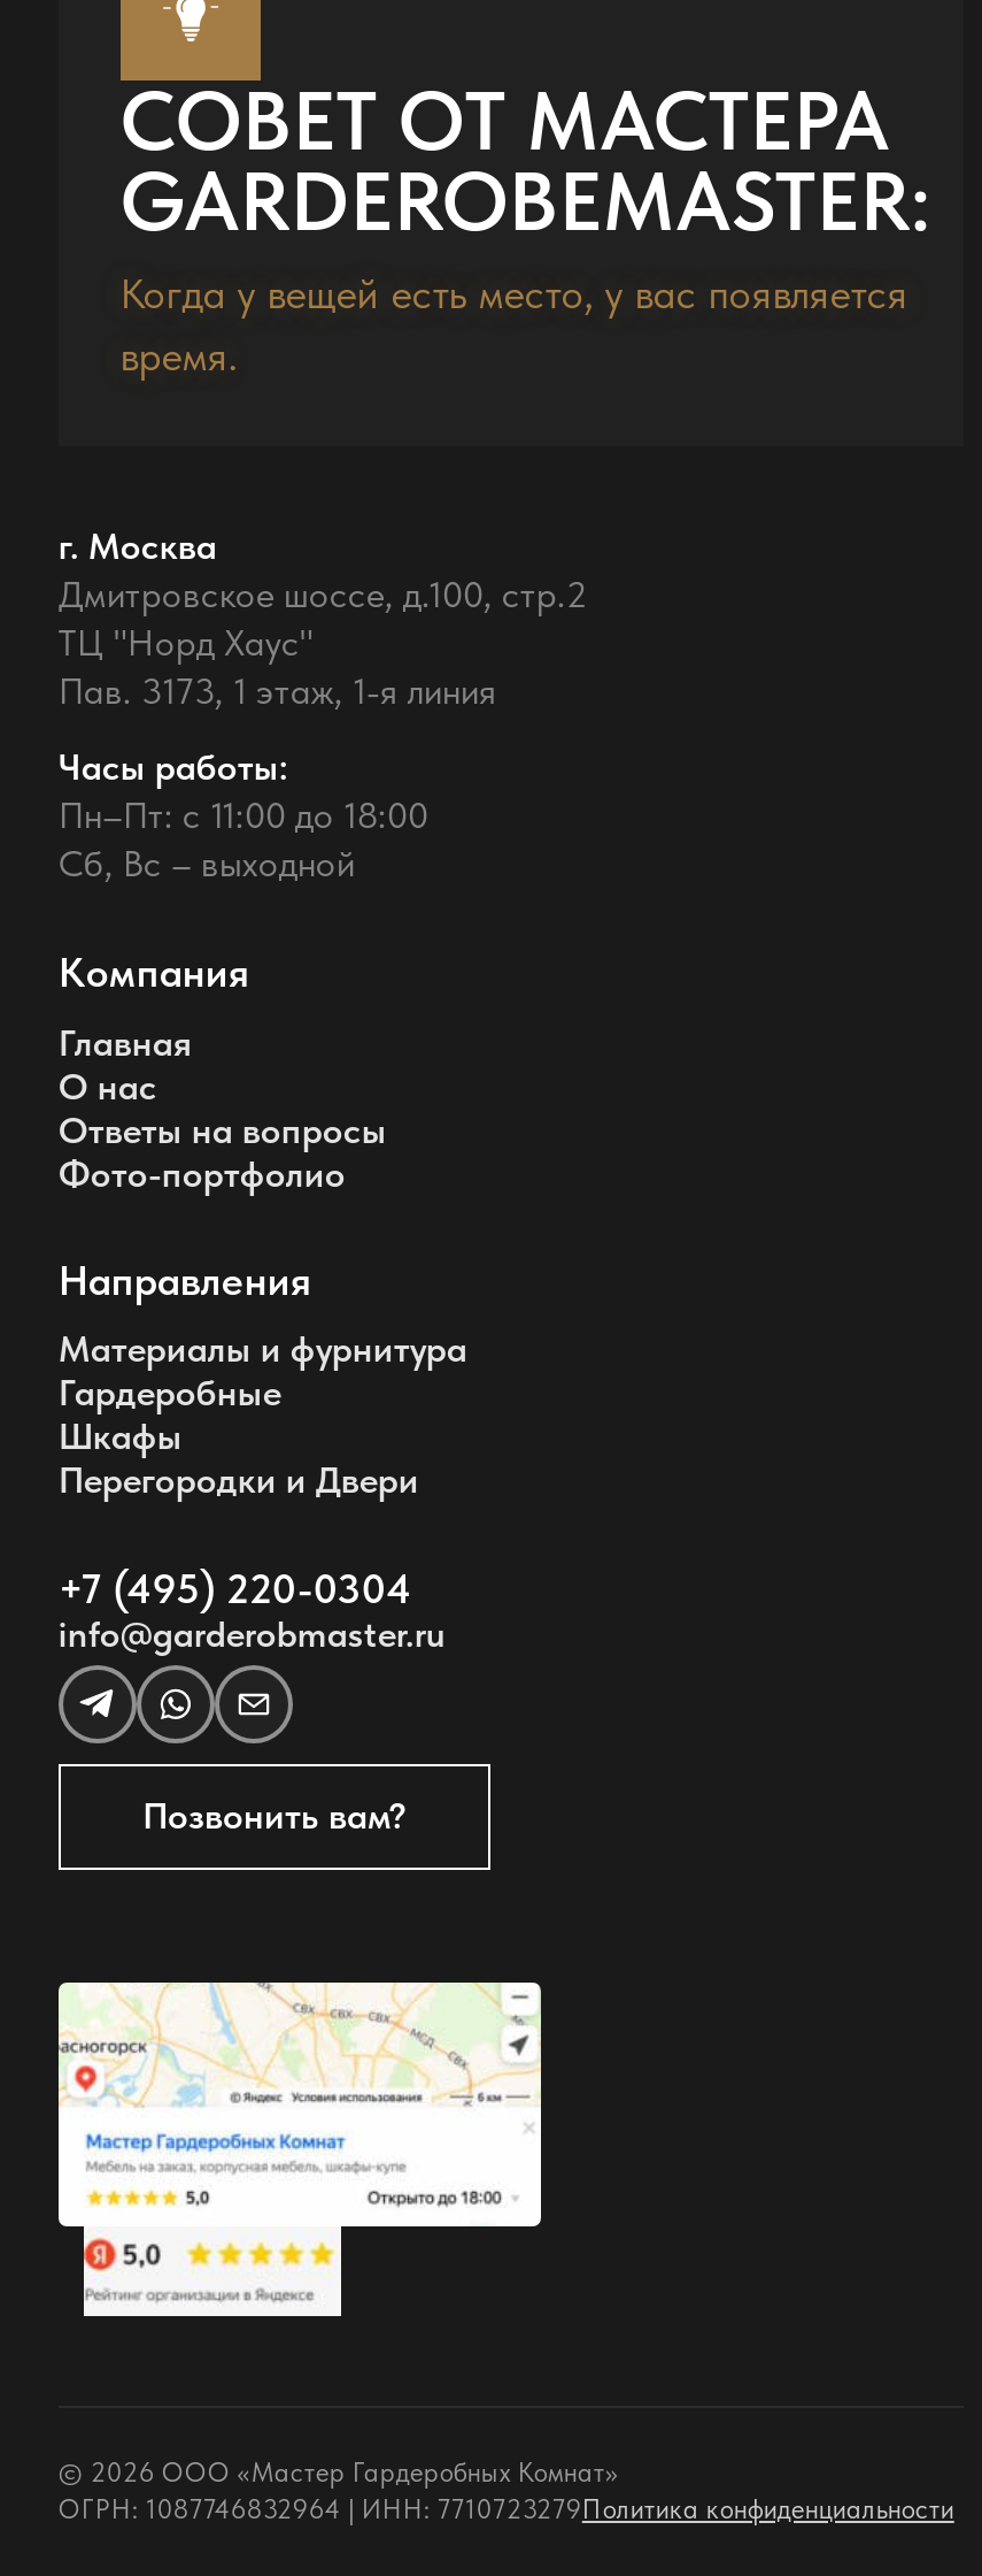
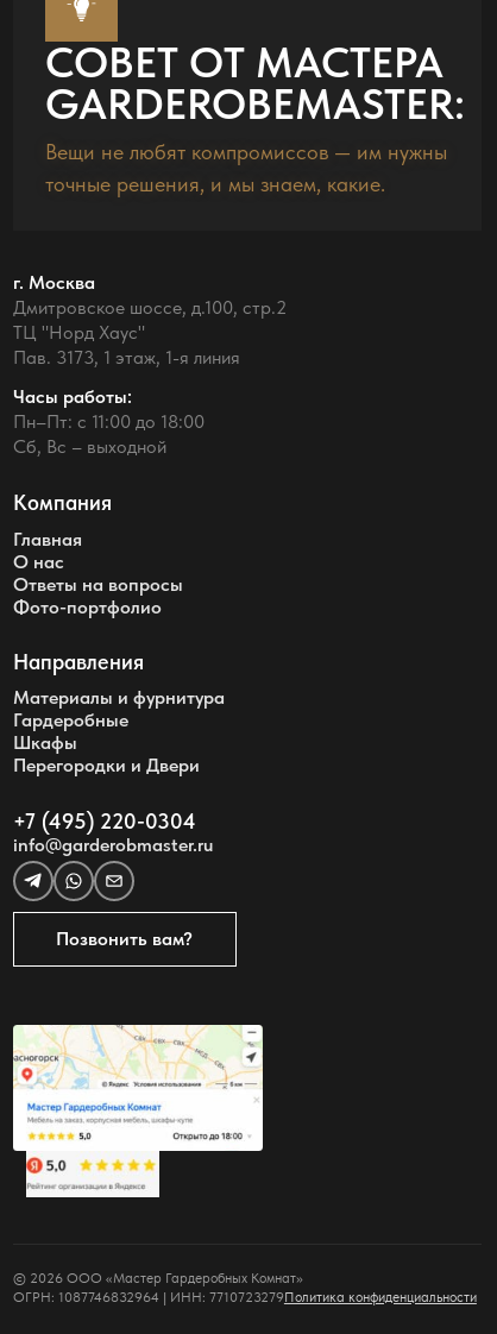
[120,268,908,378] Когда у вещей есть место, у вас появляется | время. -> [45,139,447,196] Вещи не любят компромиссов — им нужны | точные решения, и мы знаем, какие.

